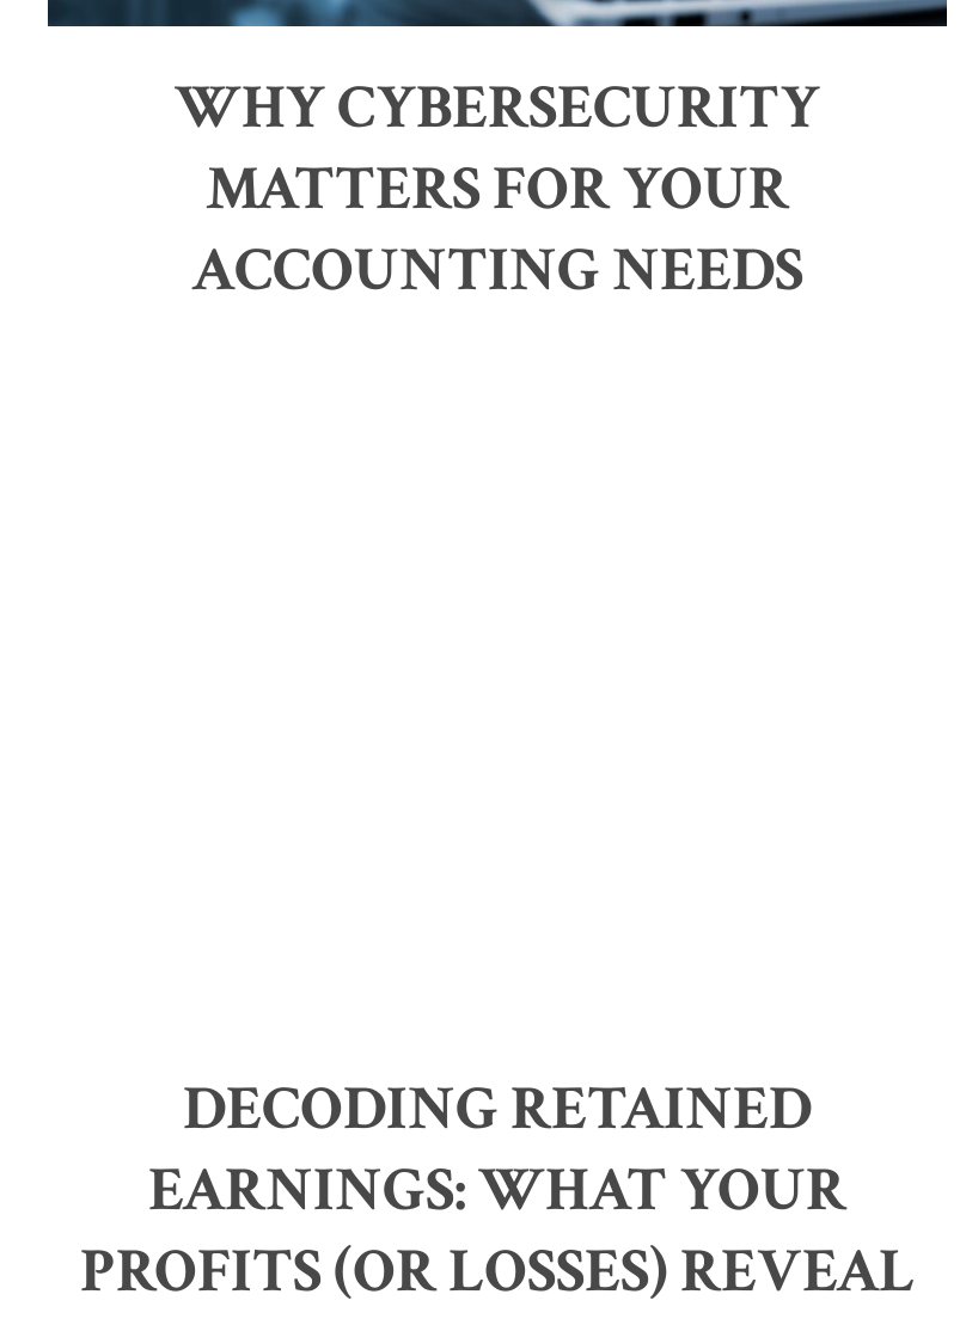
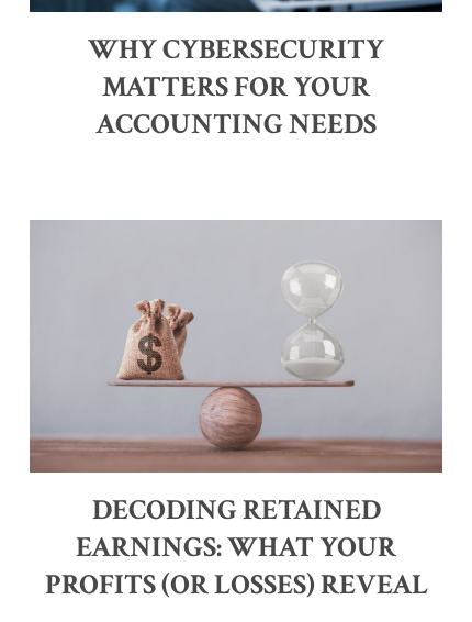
none -> [29,220,443,474] [image]

